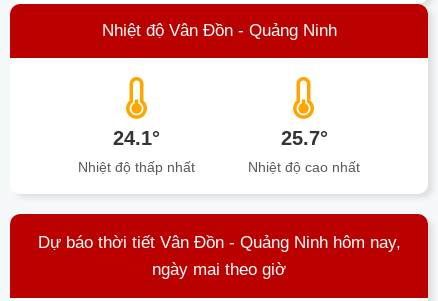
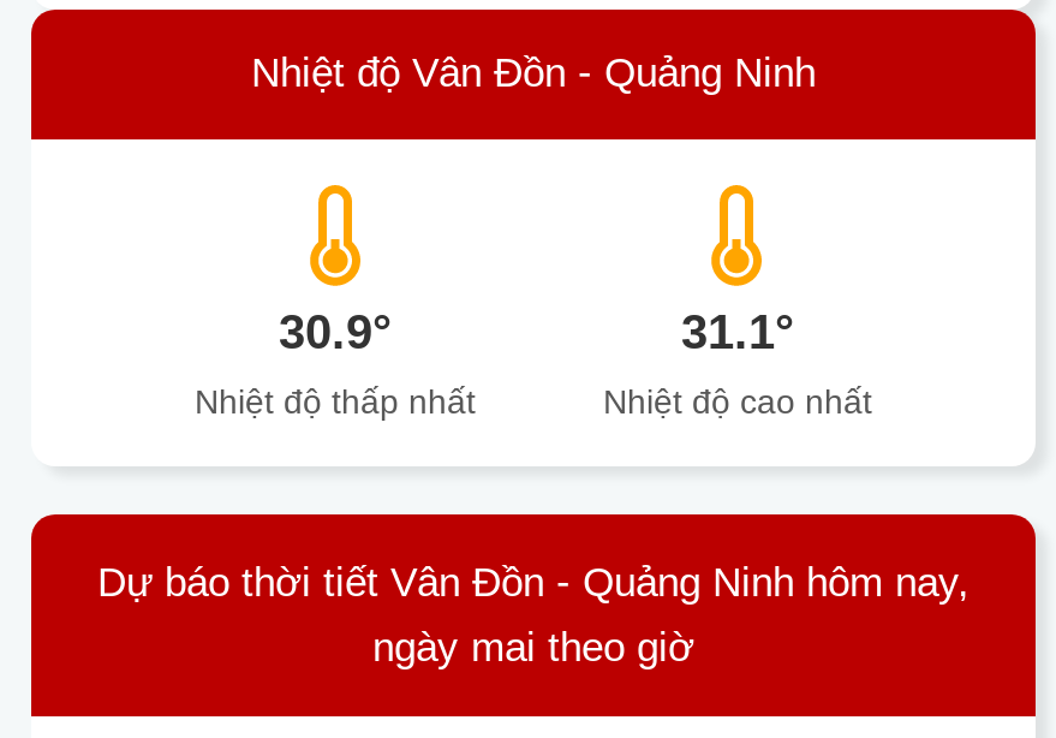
[113,127,160,149] 24.1° -> [279,305,392,358] 30.9°
[280,127,327,149] 25.7° -> [681,305,794,358] 31.1°

